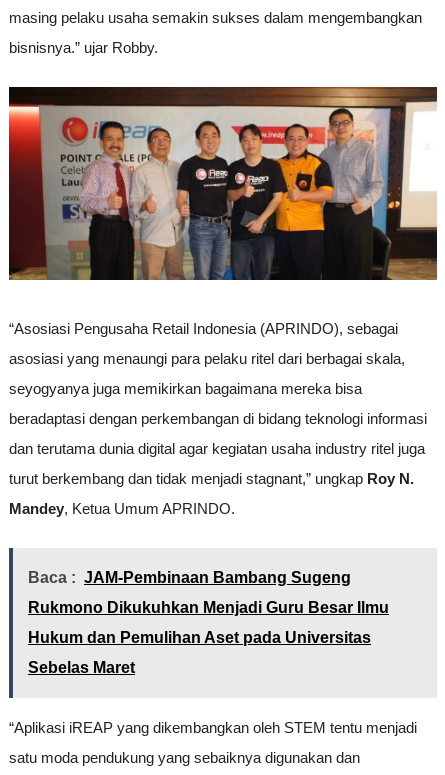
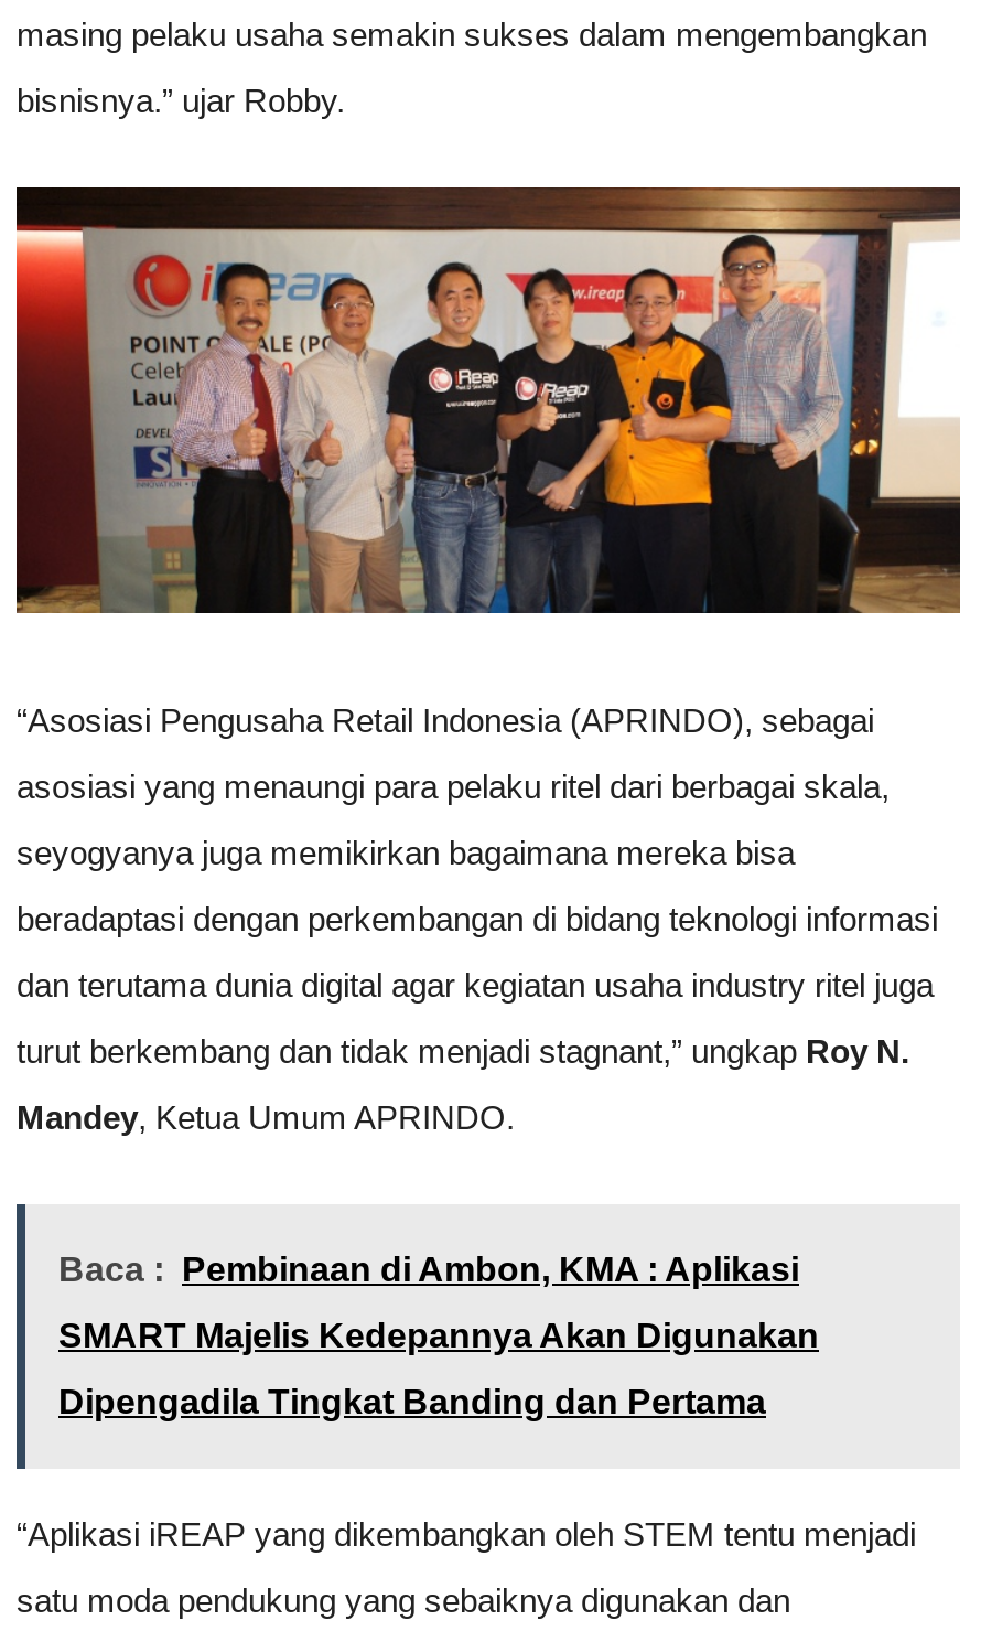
[28,569,389,676] Baca : JAM-Pembinaan Bambang Sugeng | Rukmono Dikukuhkan Menjadi Guru Besar Ilmu | Hukum dan Pemulihan Aset pada Universitas | Sebelas Maret -> [58,1251,819,1421] Baca : Pembinaan di Ambon, KMA : Aplikasi | SMART Majelis Kedepannya Akan Digunakan | Dipengadila Tingkat Banding dan Pertama

